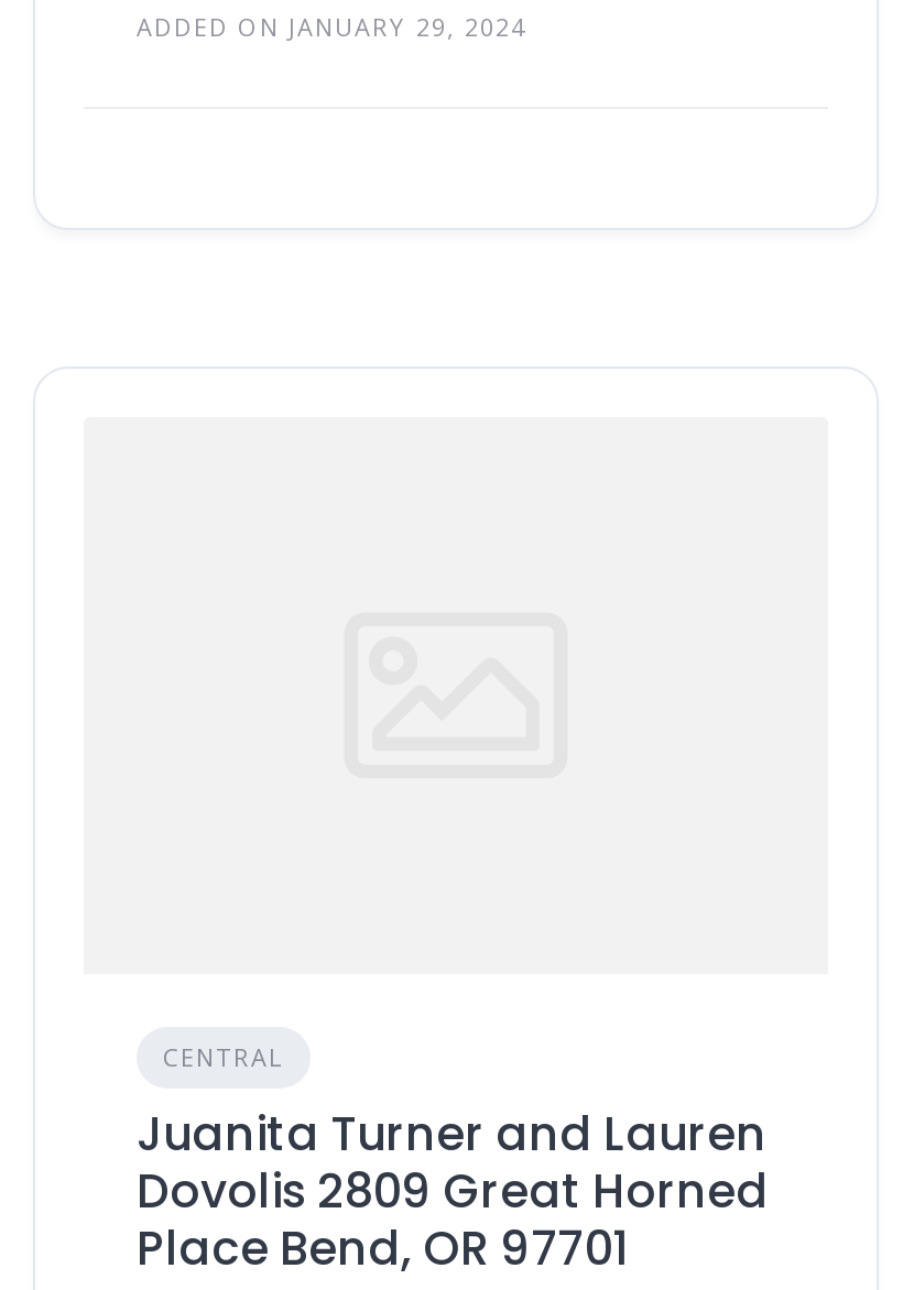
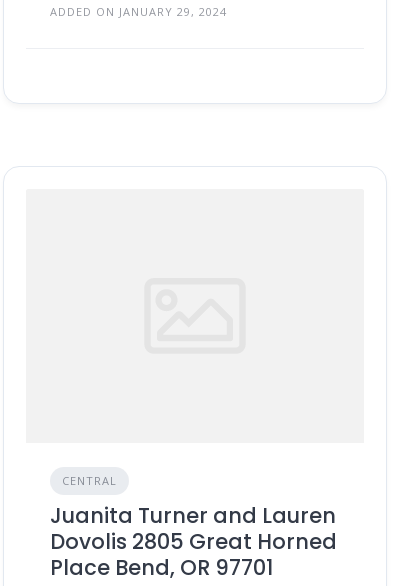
[137,1159,769,1223] Dovolis 2809 Great Horned -> [50,526,337,555] Dovolis 2805 Great Horned

